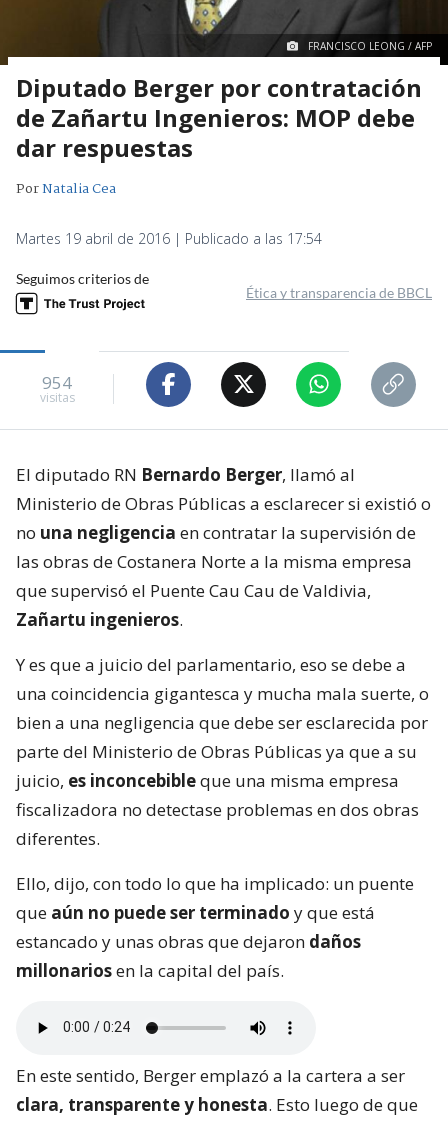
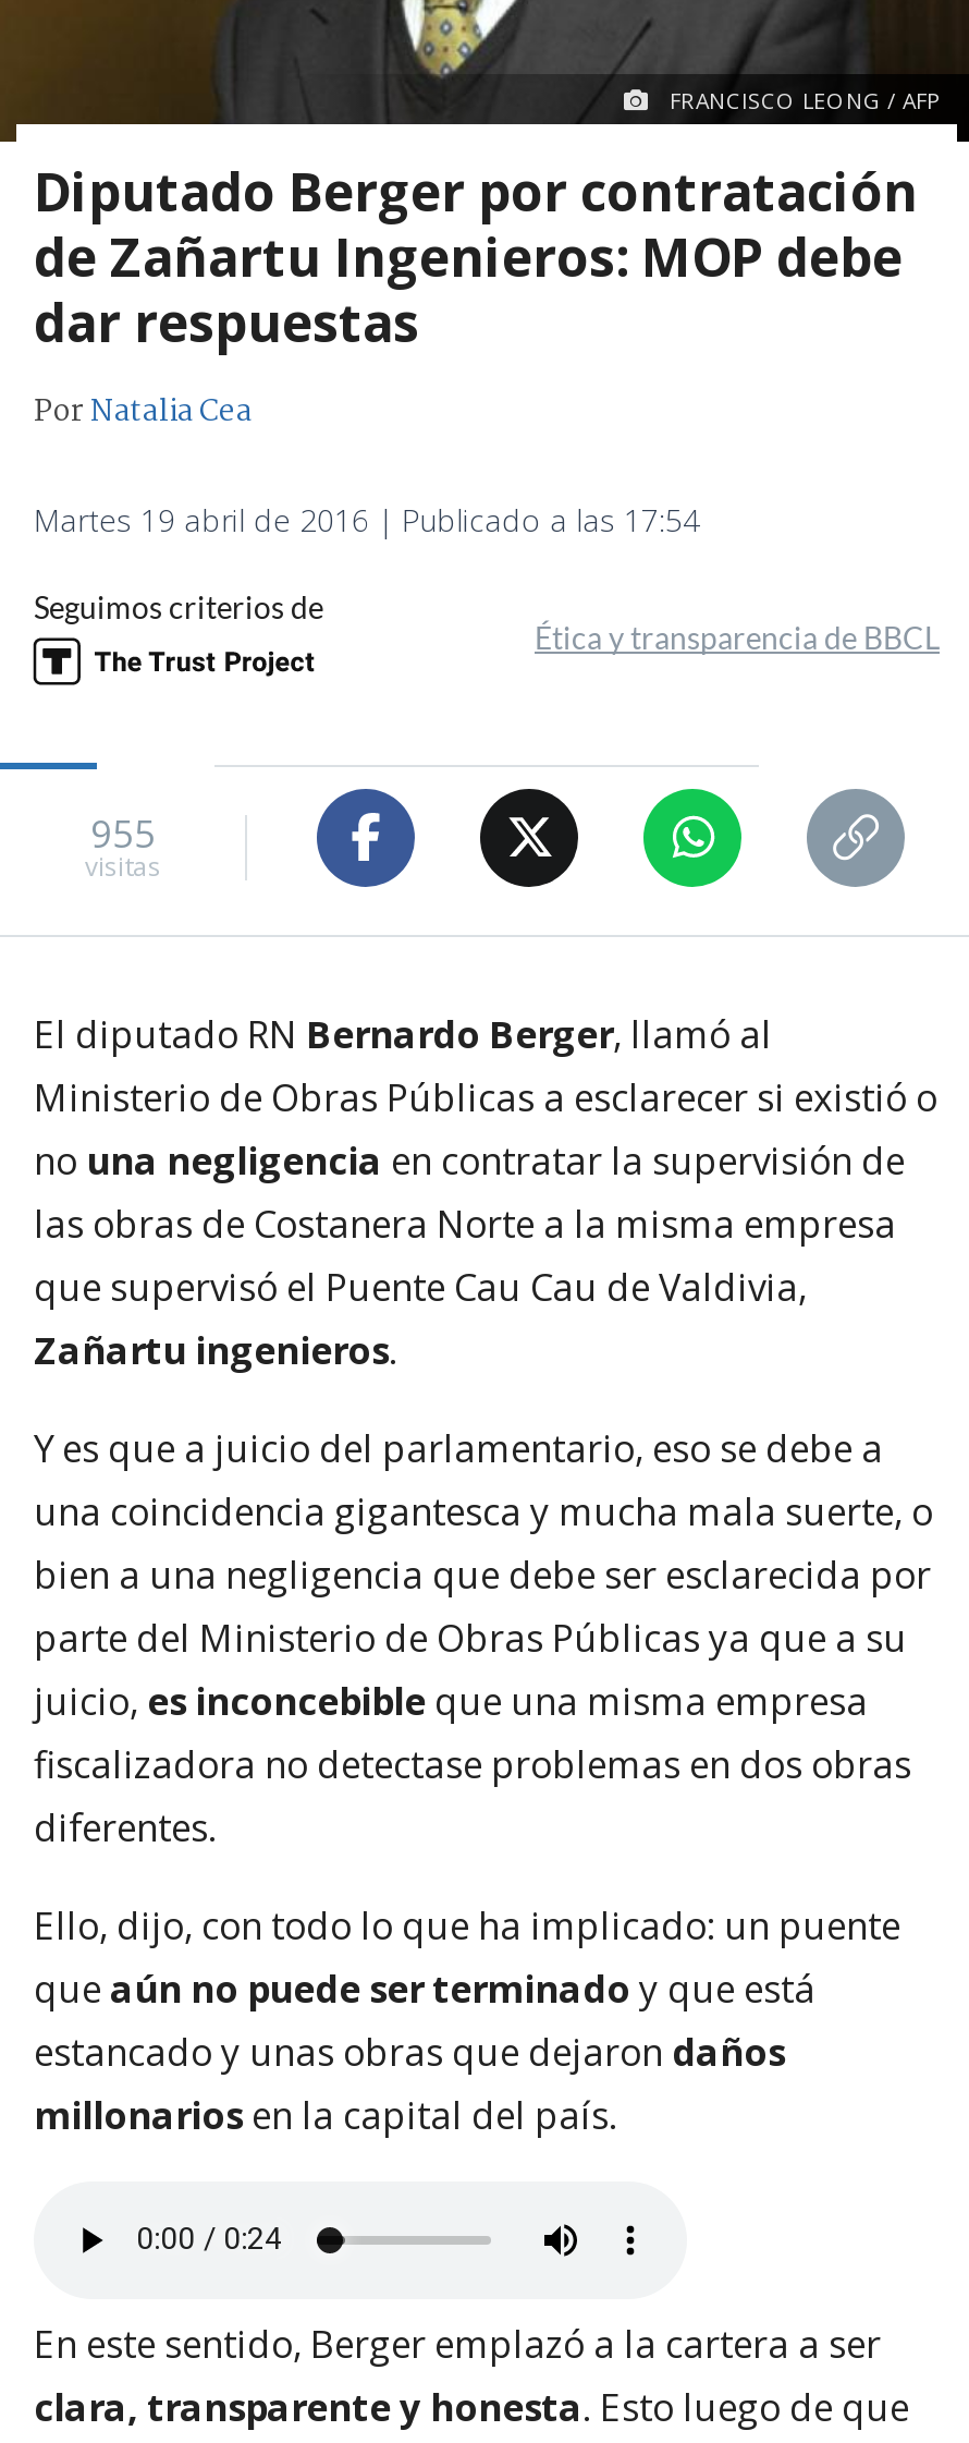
[42,371,72,394] 954 -> [90,809,156,859] 955

